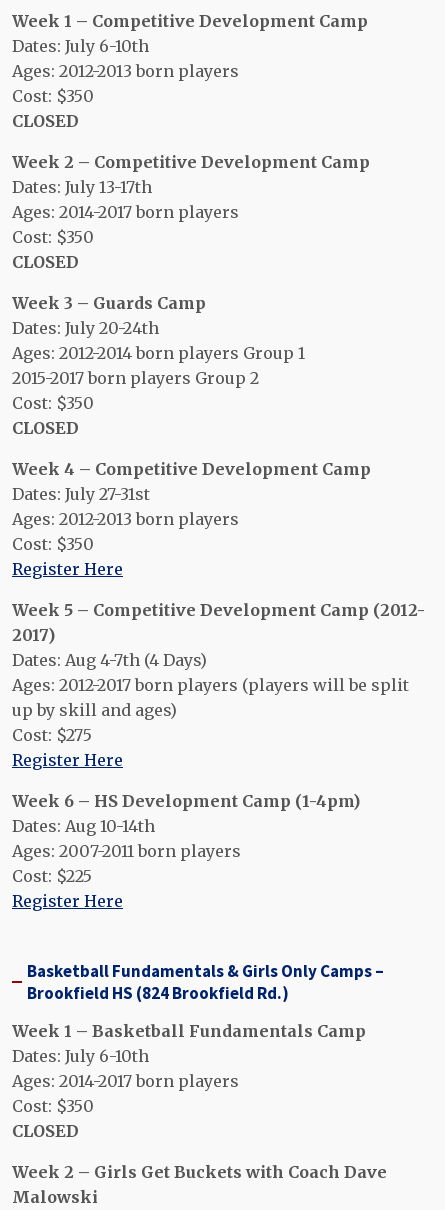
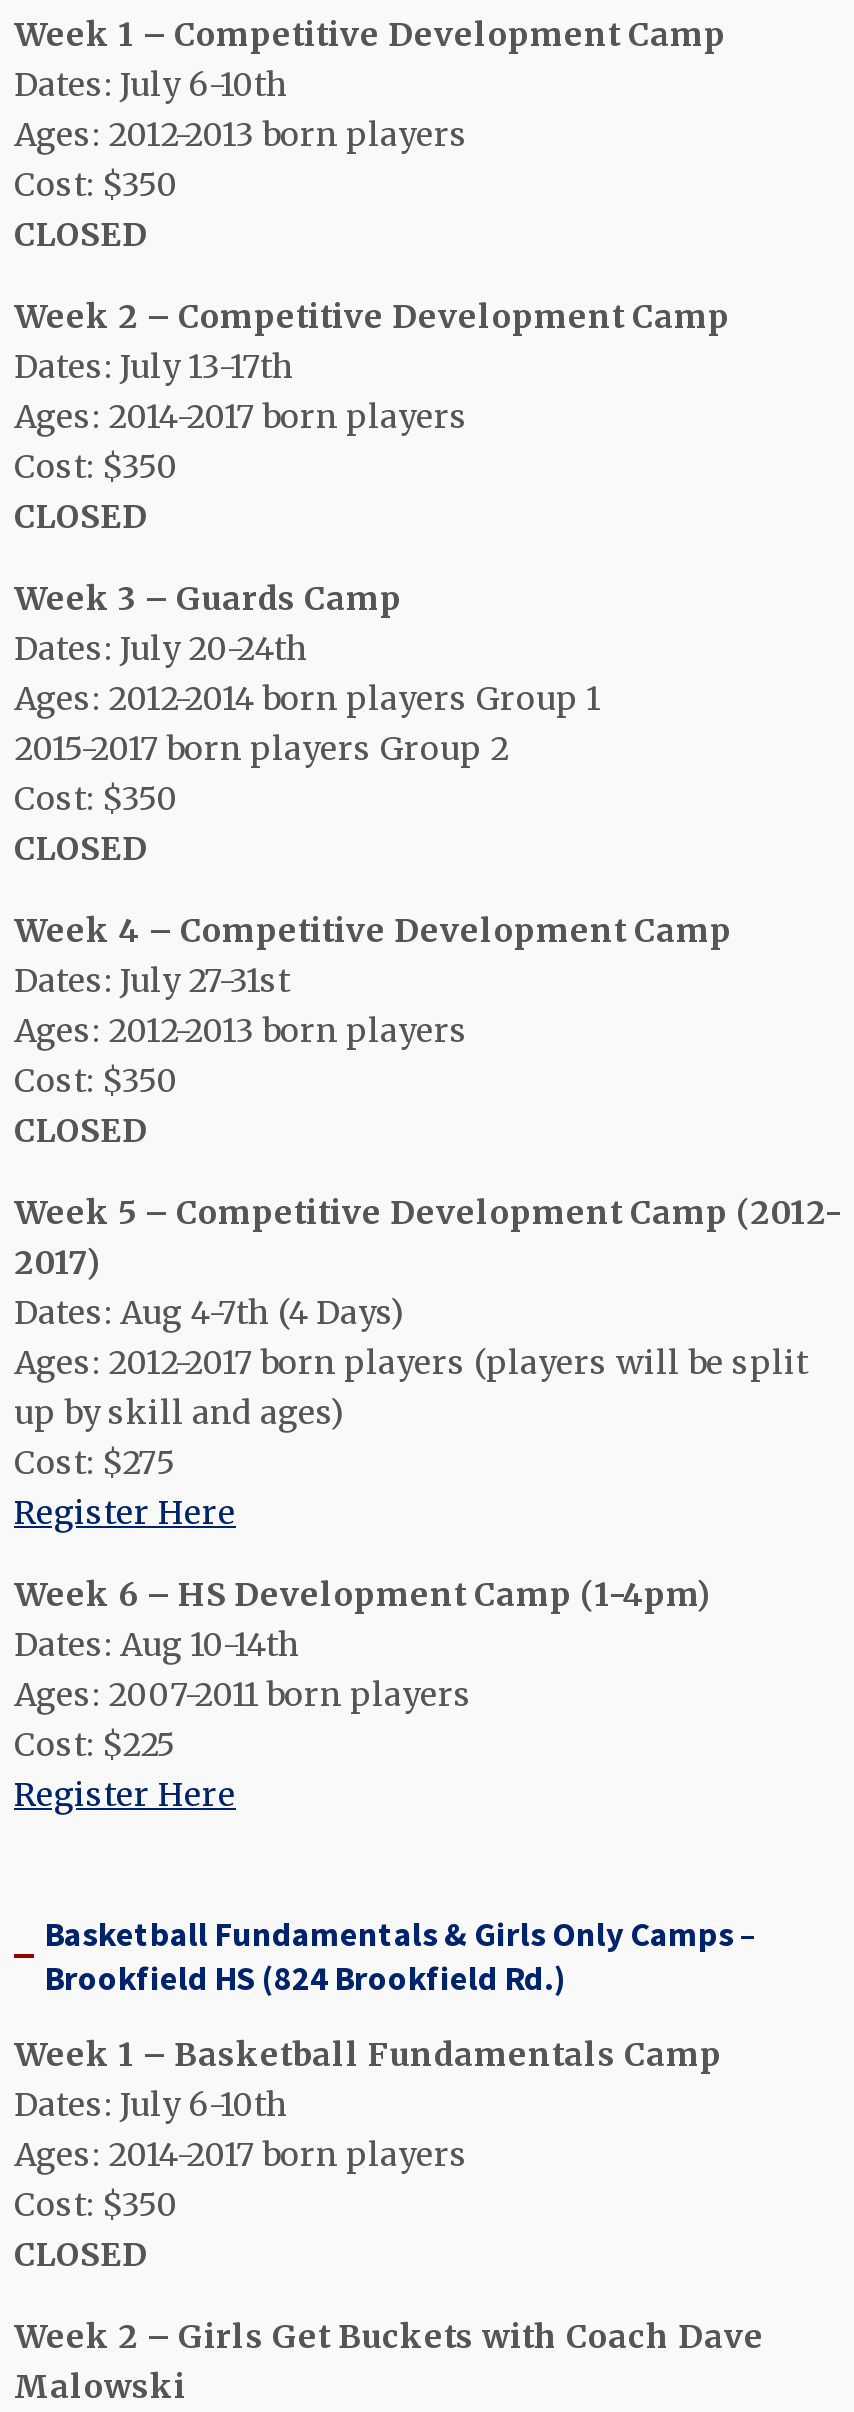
[12,559,123,579] Register Here -> [14,1109,148,1149] CLOSED

